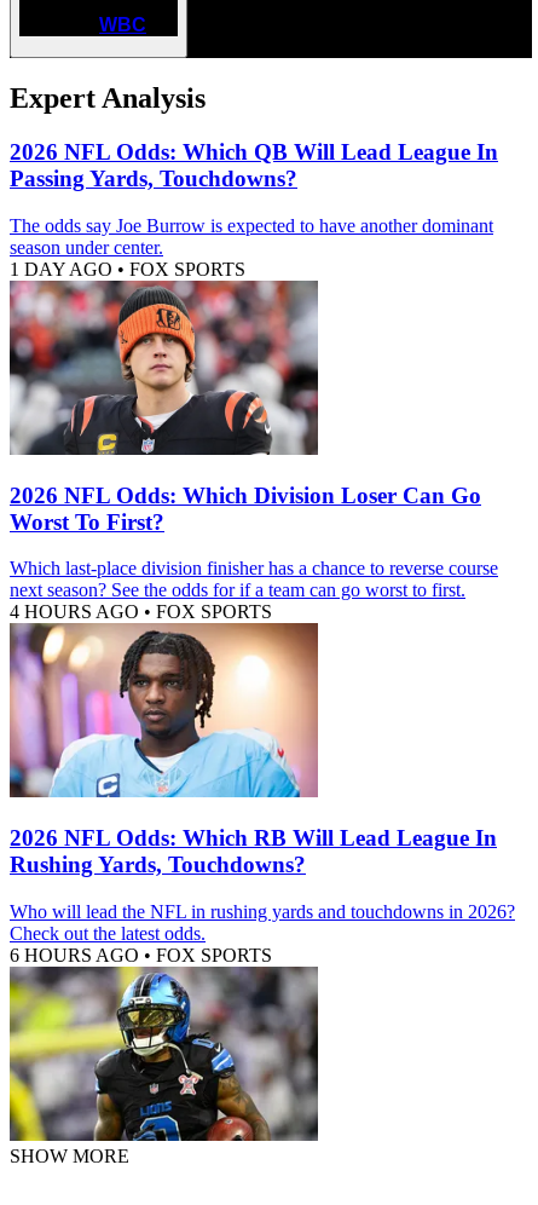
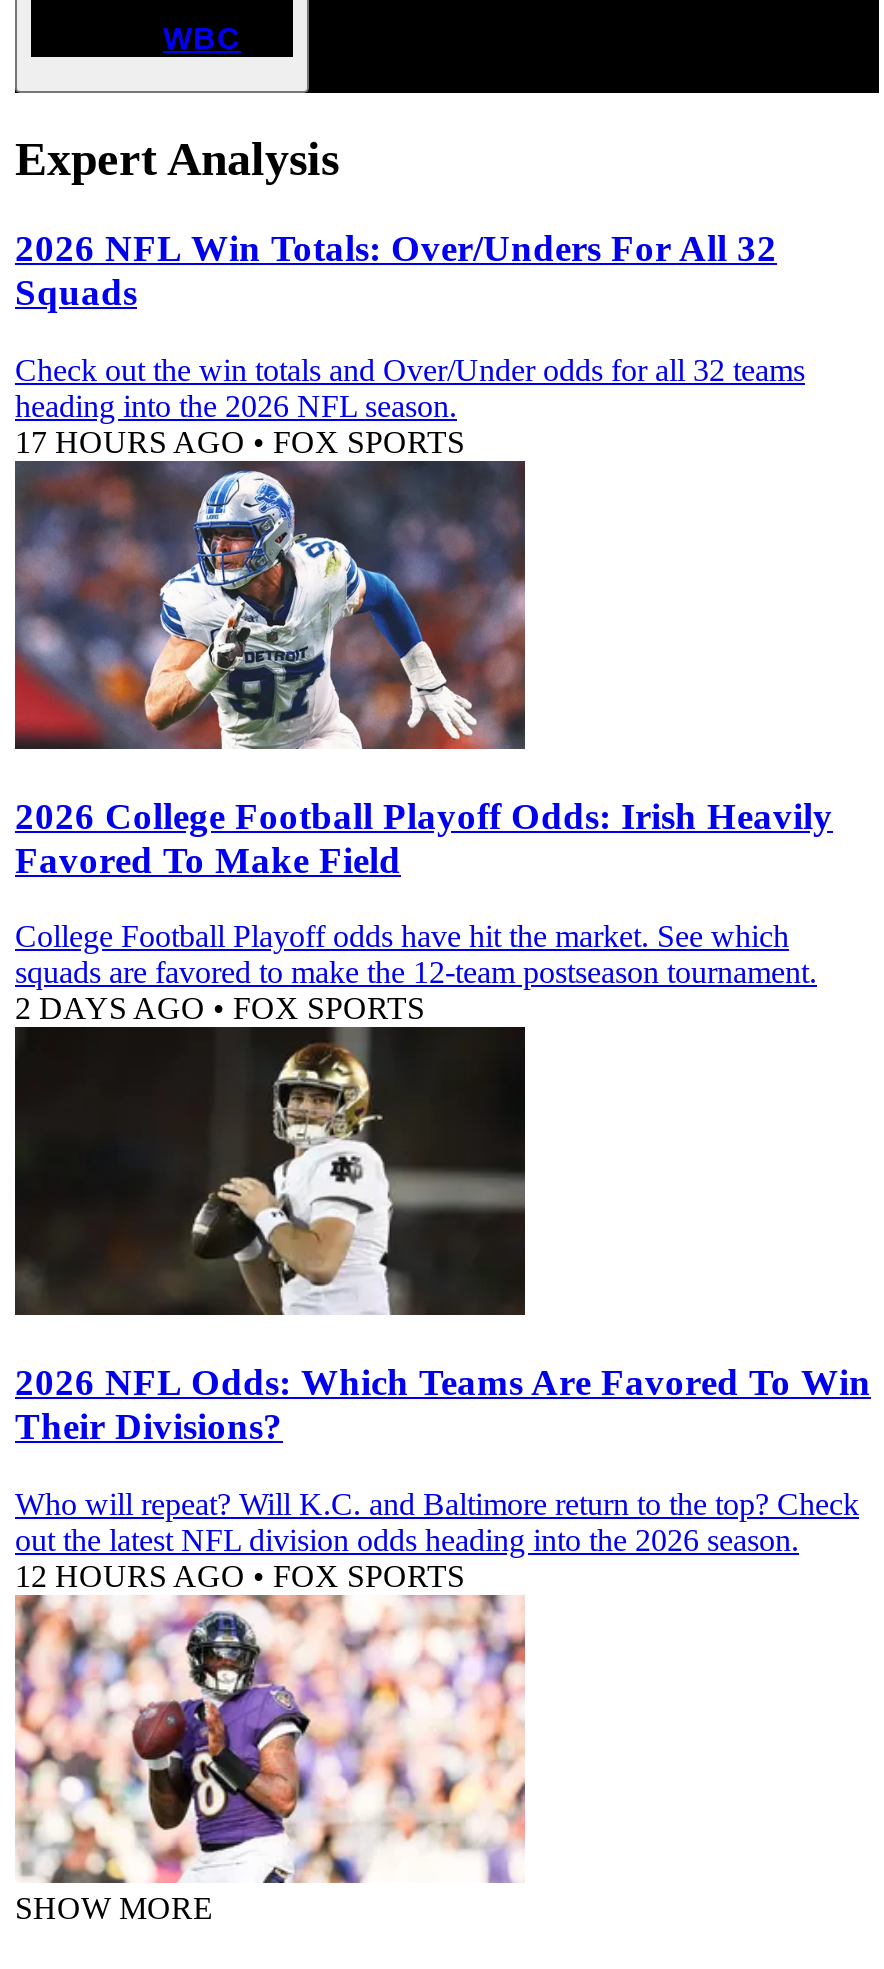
[10,139,498,191] 2026 NFL Odds: Which QB Will Lead League In | Passing Yards, Touchdowns? -> [15,227,777,313] 2026 NFL Win Totals: Over/Unders For All 32 | Squads
[10,215,493,279] The odds say Joe Burrow is expected to have another dominant | season under center. | 1 DAY AGO • FOX SPORTS -> [15,353,805,459] Check out the win totals and Over/Under odds for all 32 teams | heading into the 2026 NFL season. | 17 HOURS AGO • FOX SPORTS
[10,281,481,534] [image] | 2026 NFL Odds: Which Division Loser Can Go | Worst To First? -> [13,463,833,880] [image] | 2026 College Football Playoff Odds: Irish Heavily | Favored To Make Field
[8,558,498,798] [image] | Which last-place division finisher has a chance to reverse course | next season? See the odds for if a team can go worst to first. | 4 HOURS AGO • FOX SPORTS -> [13,920,817,1317] [image] | College Football Playoff odds have hit the market. See which | squads are favored to make the 12-team postseason tournament. | 2 DAYS AGO • FOX SPORTS
[10,825,497,877] 2026 NFL Odds: Which RB Will Lead League In | Rushing Yards, Touchdowns? -> [15,1361,871,1447] 2026 NFL Odds: Which Teams Are Favored To Win | Their Divisions?
[10,901,515,965] Who will lead the NFL in rushing yards and touchdowns in 2026? | Check out the latest odds. | 6 HOURS AGO • FOX SPORTS -> [15,1487,859,1593] Who will repeat? Will K.C. and Baltimore return to the top? Check | out the latest NFL division odds heading into the 2026 season. | 12 HOURS AGO • FOX SPORTS
[8,965,319,1142] [image] -> [15,1595,527,1885] [image]

